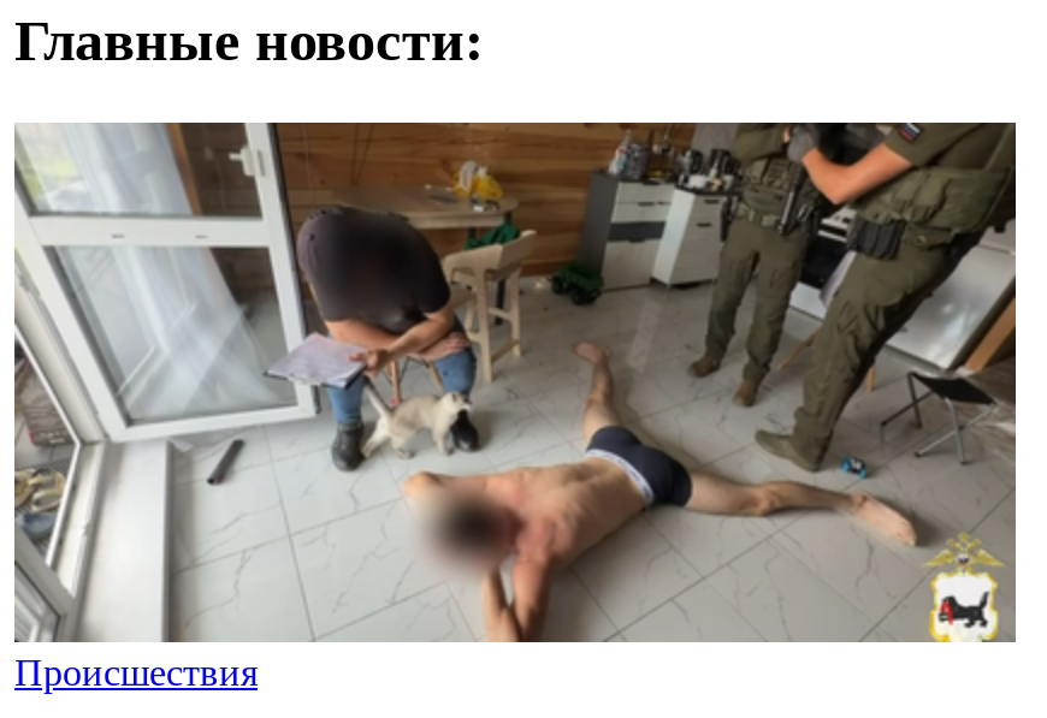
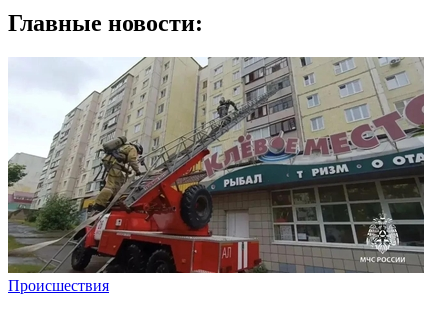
[12,120,1018,645] [image] -> [8,57,425,274] [image]

